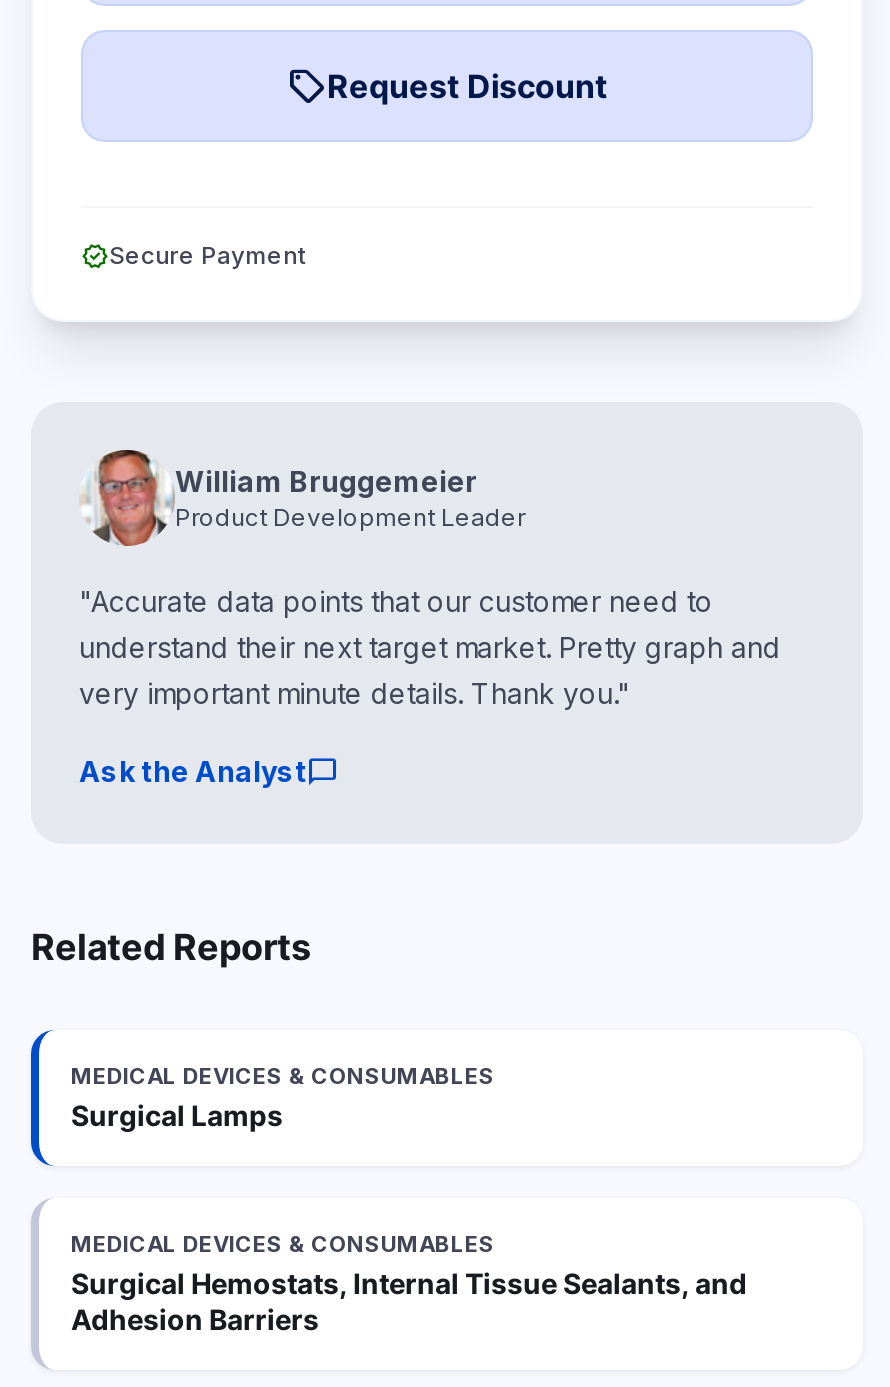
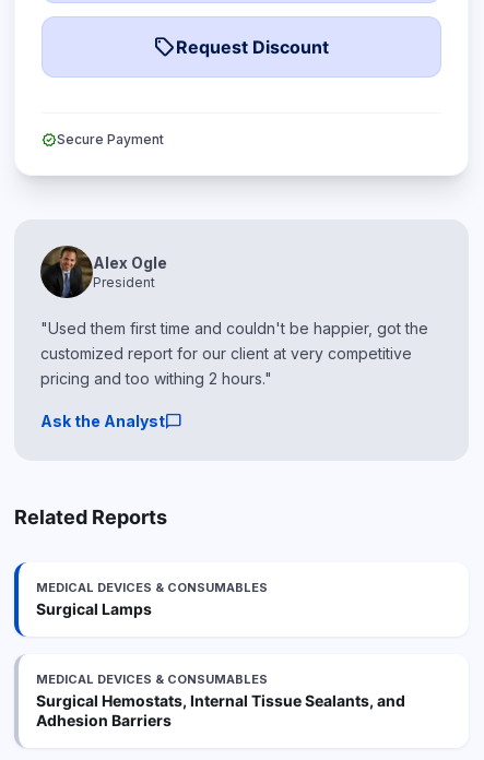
[79,450,525,548] [image] | William Bruggemeier | Product Development Leader -> [39,248,167,299] [image] | Alex Ogle | President
[79,584,781,710] "Accurate data points that our customer need to | understand their next target market. Pretty graph and | very important minute details. Thank you." -> [40,319,428,388] "Used them first time and couldn't be happier, got the | customized report for our client at very competitive | pricing and too withing 2 hours."

